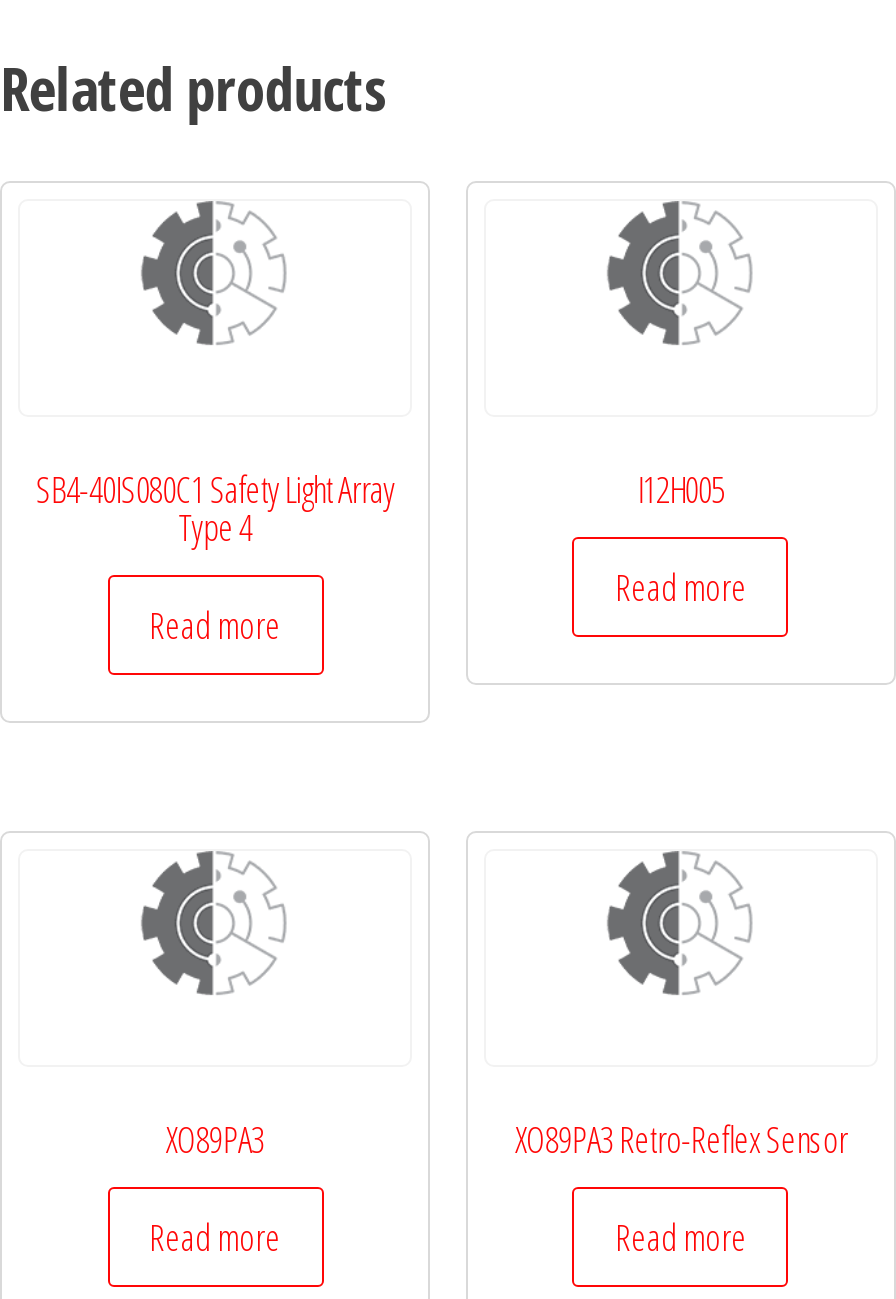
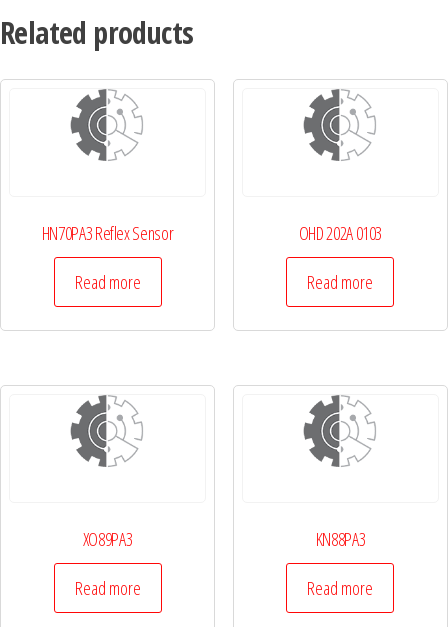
[36,465,394,551] SB4-40IS080C1 Safety Light Array | Type 4 -> [42,221,173,245] HN70PA3 Reflex Sensor
[637,465,724,513] I12H005 -> [299,221,382,245] OHD 202A 0103
[515,1115,847,1163] XO89PA3 Retro-Reflex Sensor -> [316,527,365,551] KN88PA3

